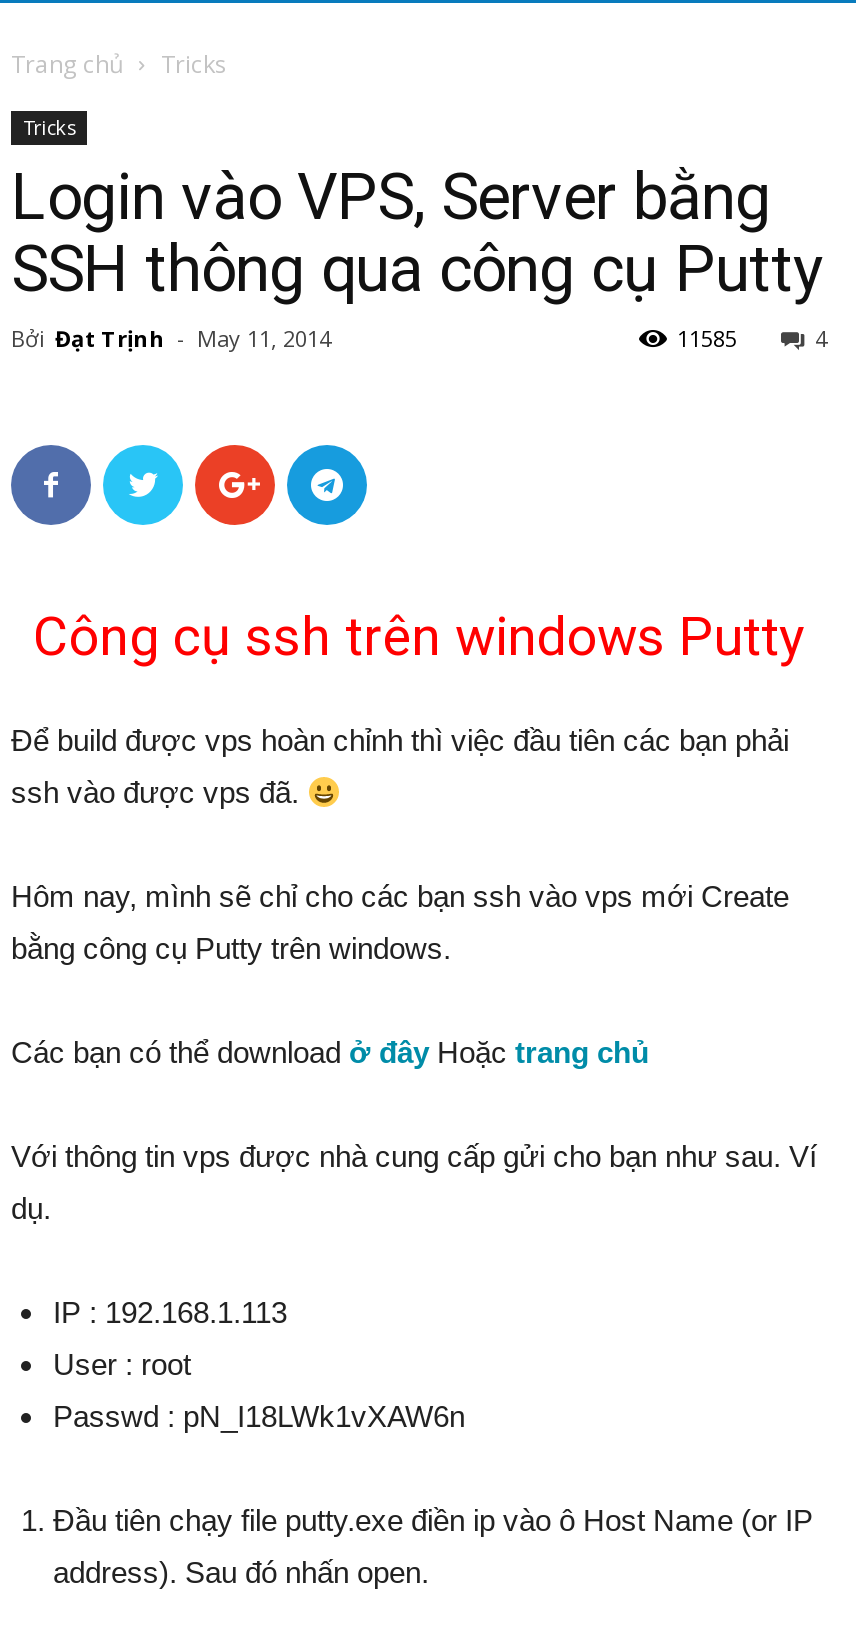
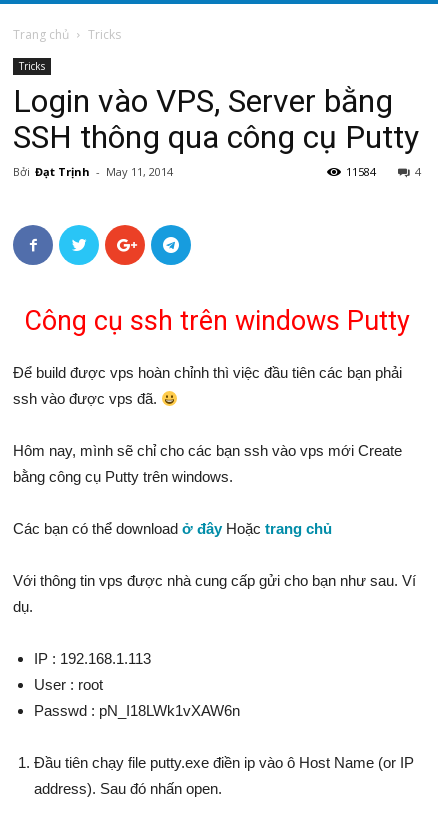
[677,323,737,353] 11585 -> [346,164,376,179] 11584

